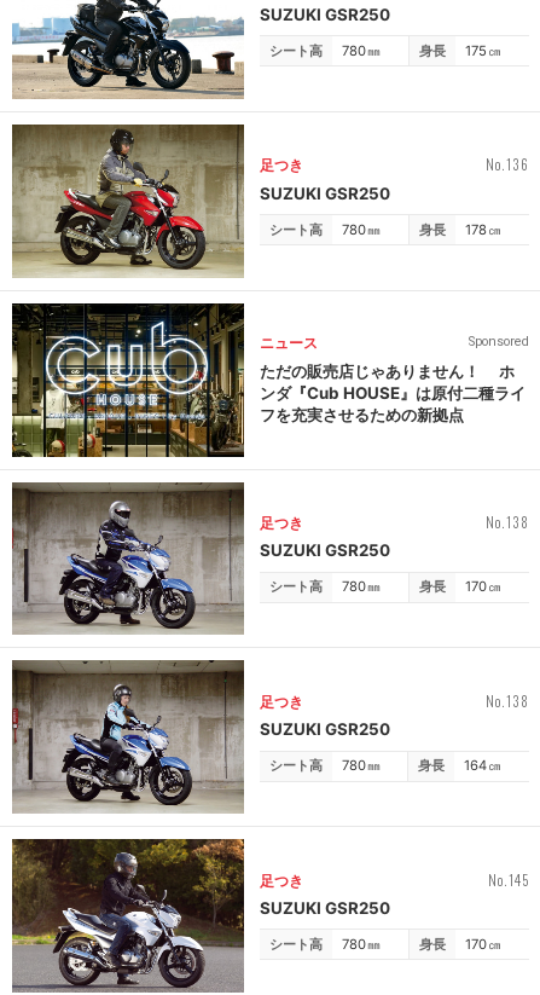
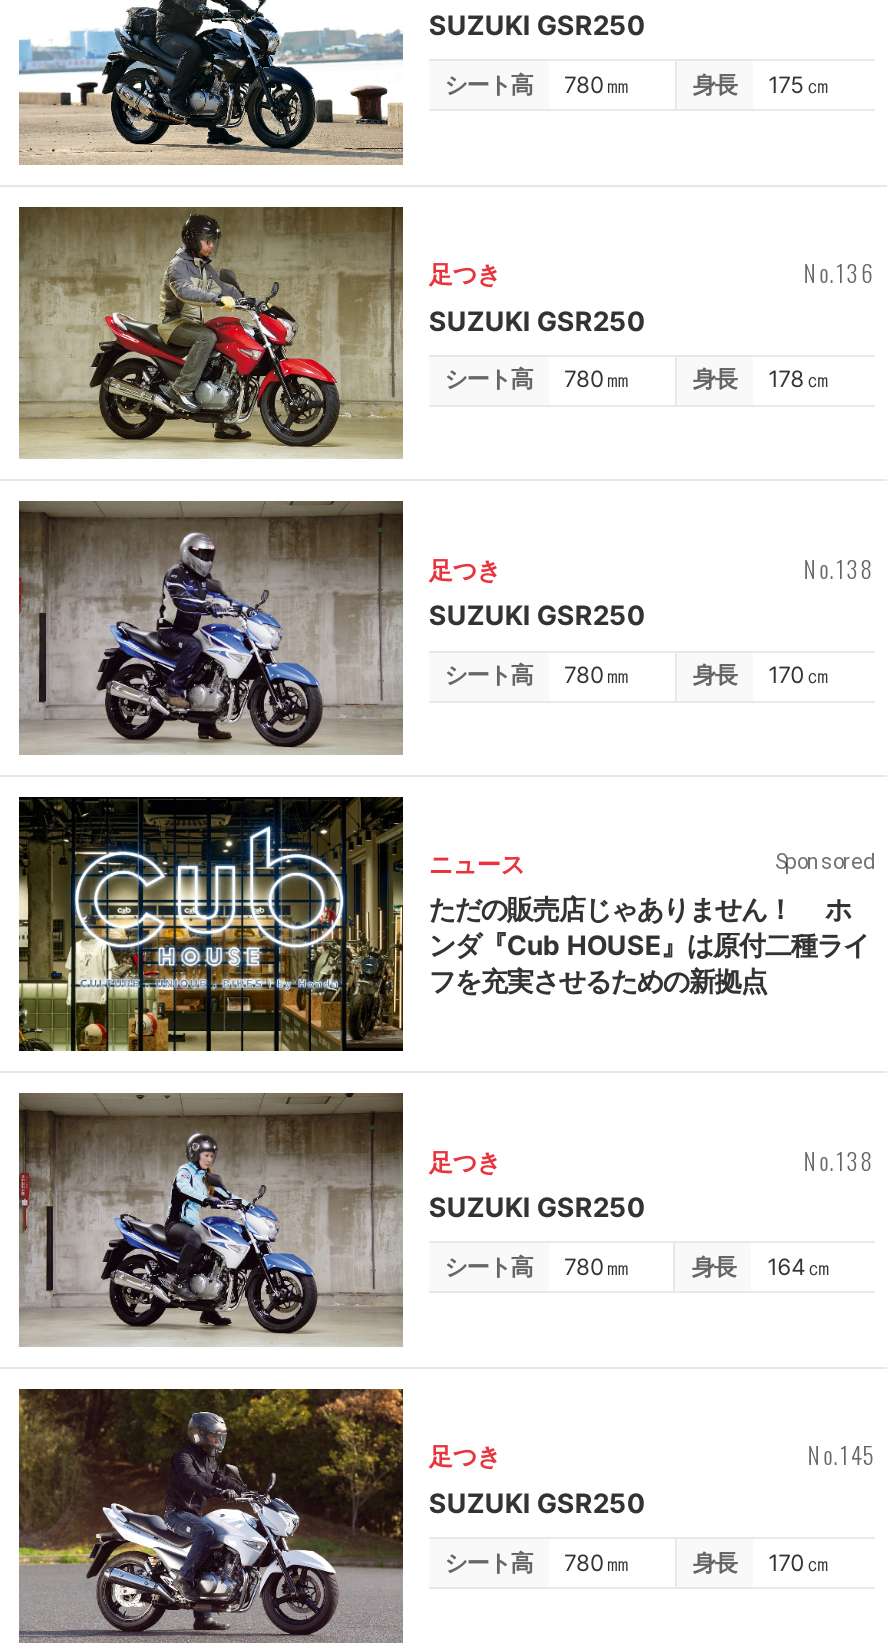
moved [12,303,529,458] -> [19,798,875,1052]: [image] | ニュース | Sponsored | ただの販売店じゃありません！ ホ | ンダ『Cub HOUSE』は原付二種ライ | フを充実させるための新拠点
moved [11,481,529,635] -> [17,500,875,754]: [image] | 足つき | No.138 | SUZUKI GSR250 | シート高 | 780 ㎜ | 身長 | 170 ㎝

